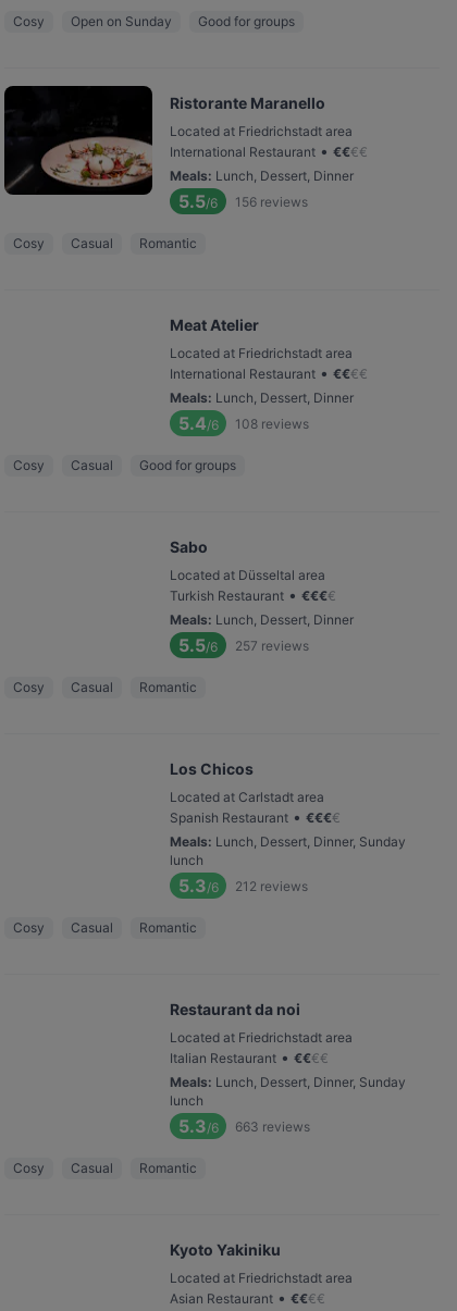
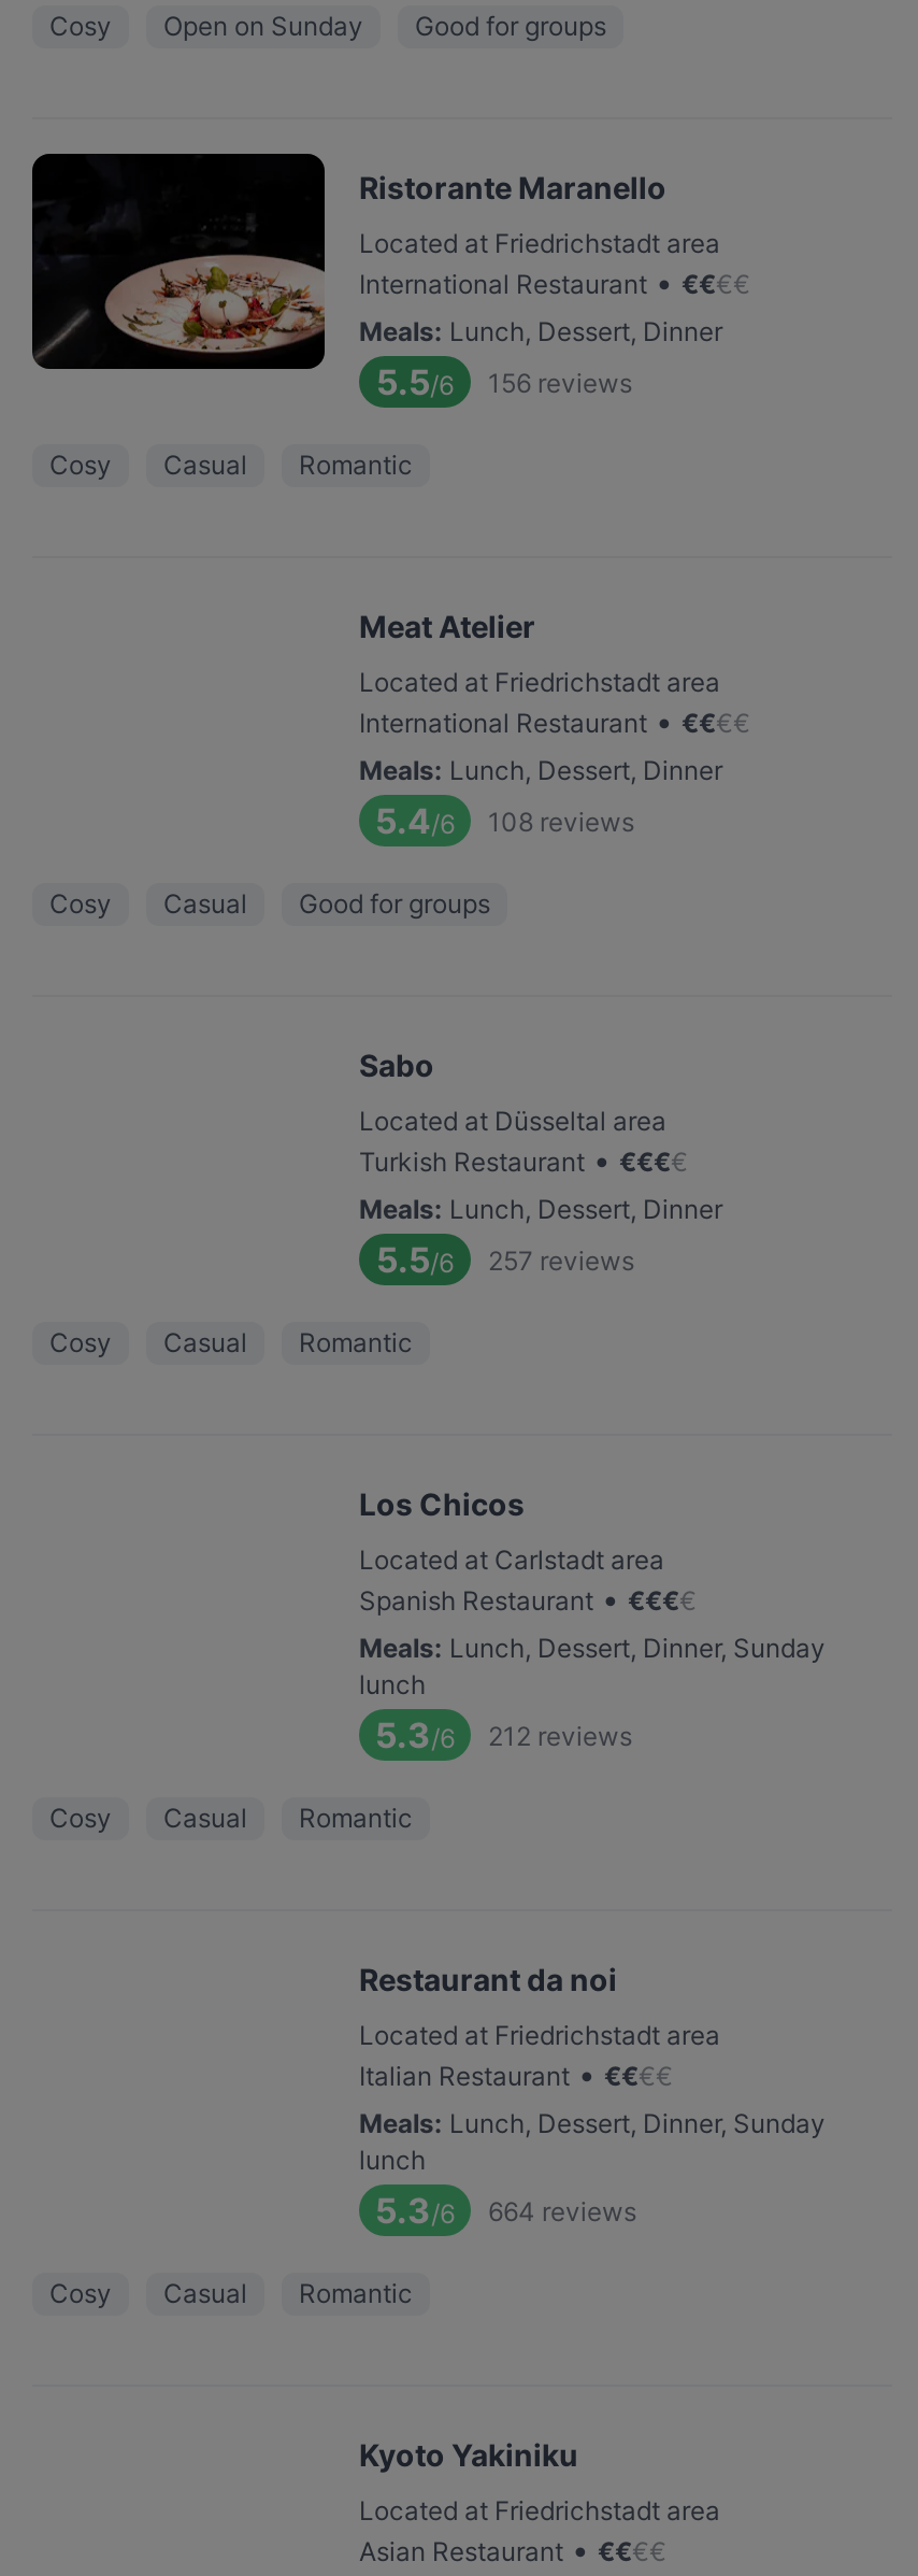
[178,1115,310,1137] 5.3/6 663 reviews -> [375,2189,636,2232] 5.3/6 664 reviews

